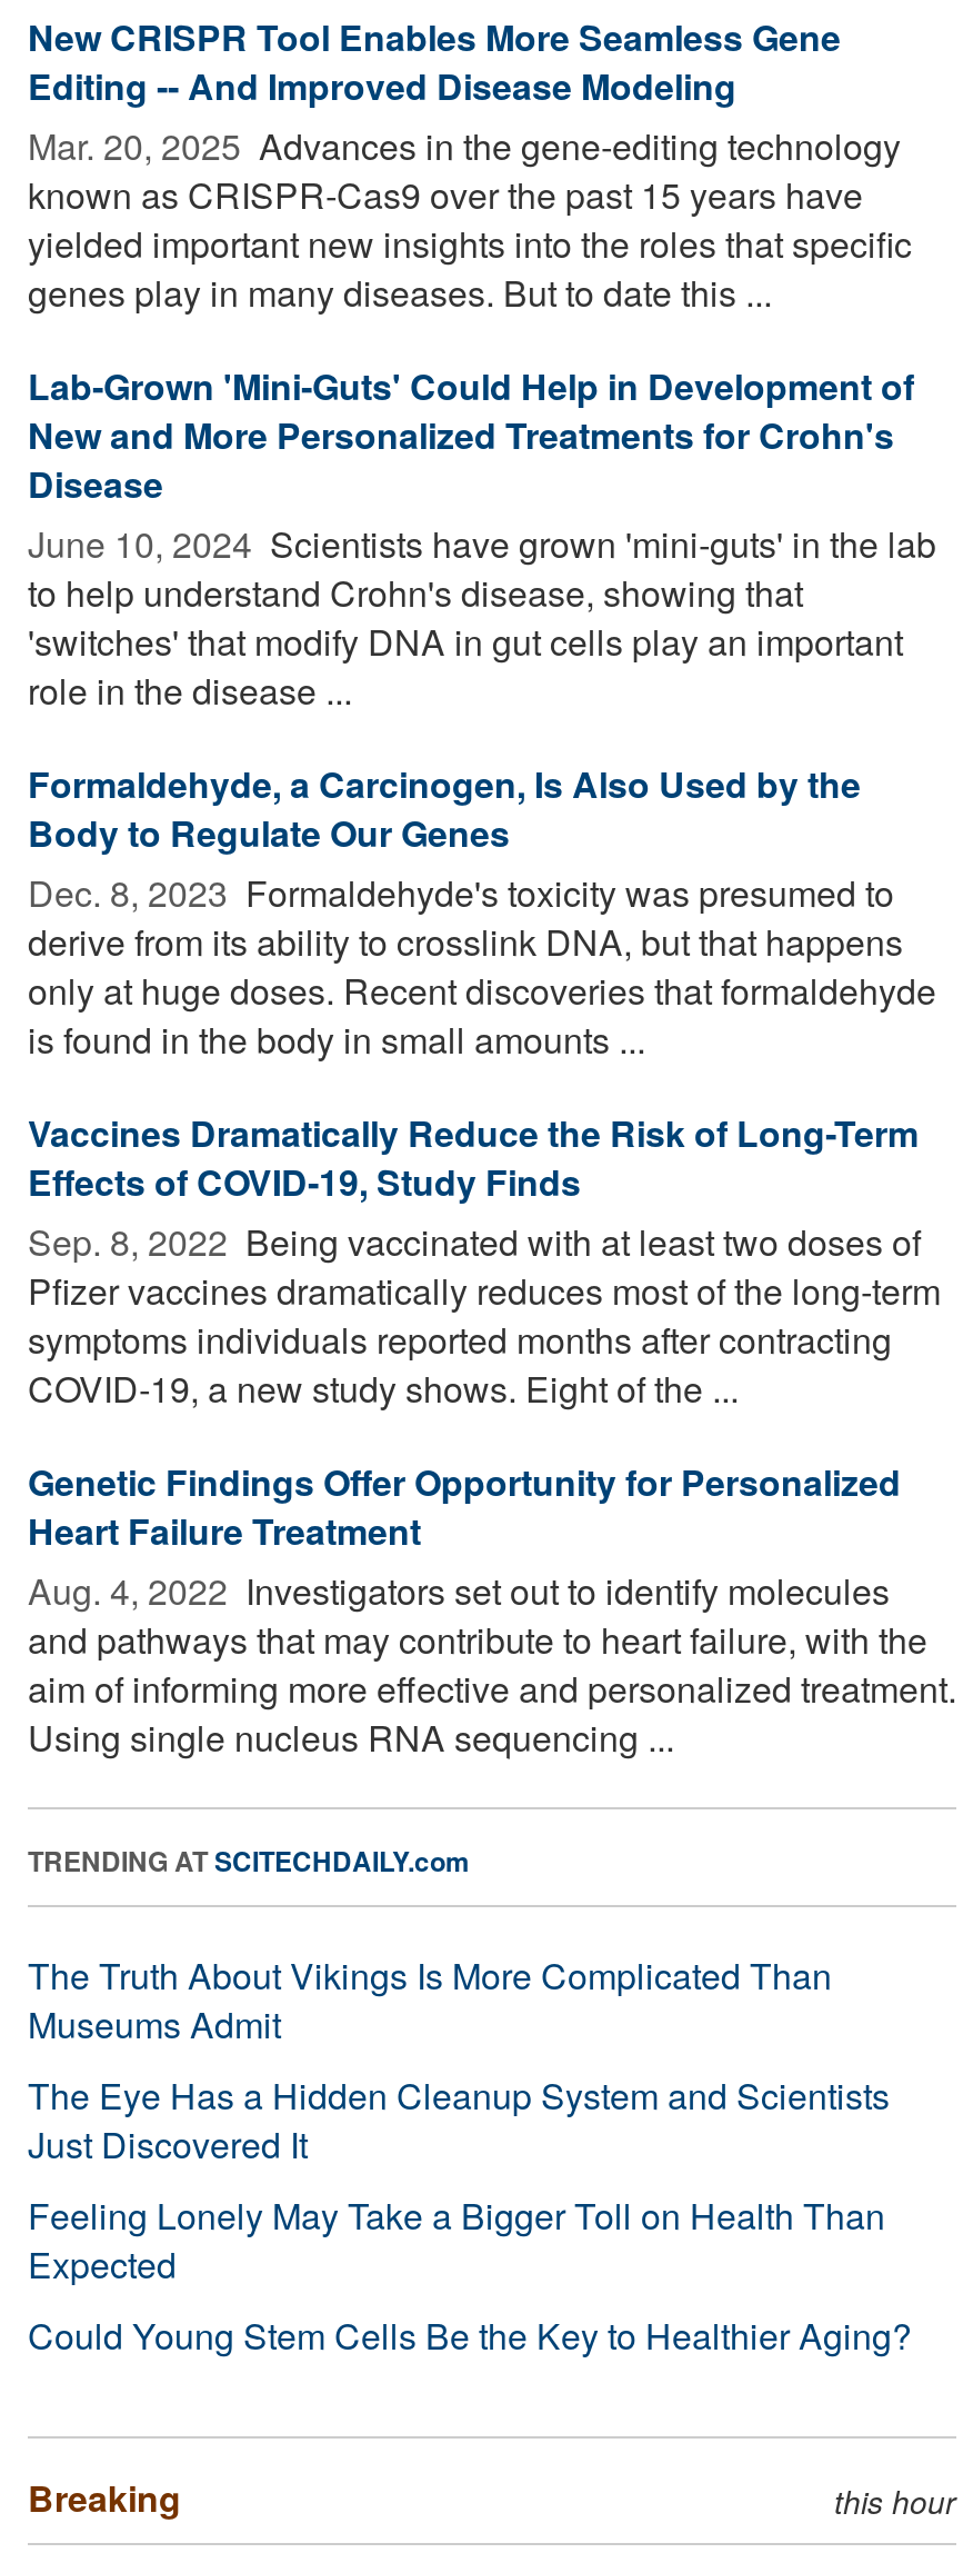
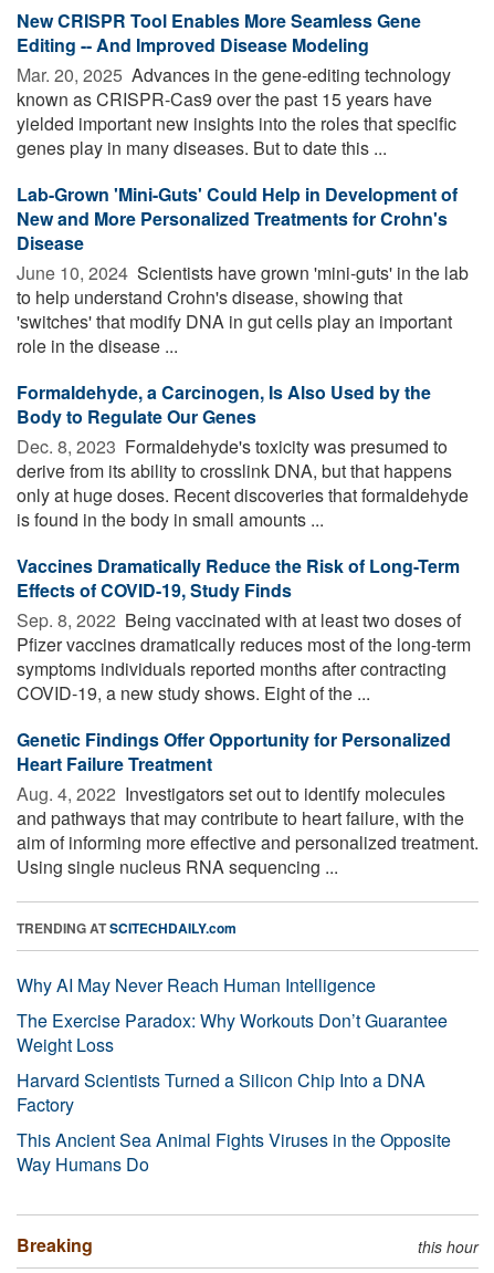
[28,1949,912,2360] The Truth About Vikings Is More Complicated Than | Museums Admit | The Eye Has a Hidden Cleanup System and Scientists | Just Discovered It | Feeling Lonely May Take a Bigger Toll on Health Than | Expected | Could Young Stem Cells Be the Key to Healthier Aging? -> [17,972,451,1177] Why AI May Never Reach Human Intelligence | The Exercise Paradox: Why Workouts Don’t Guarantee | Weight Loss | Harvard Scientists Turned a Silicon Chip Into a DNA | Factory | This Ancient Sea Animal Fights Viruses in the Opposite | Way Humans Do

